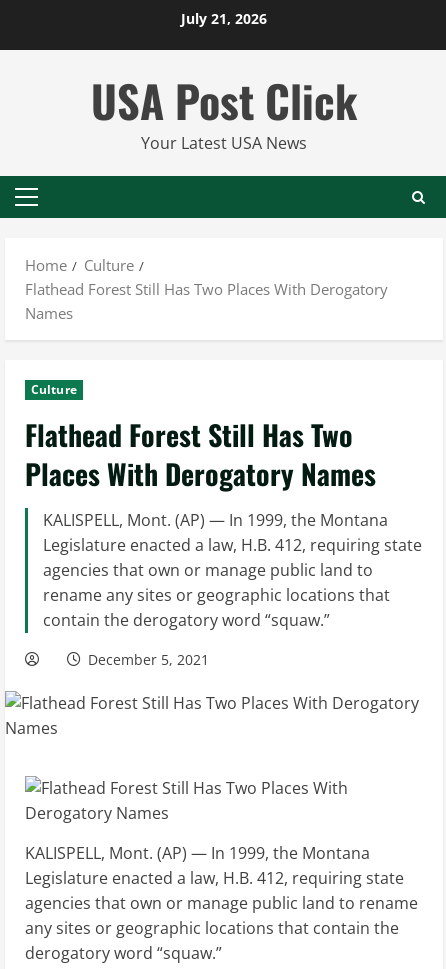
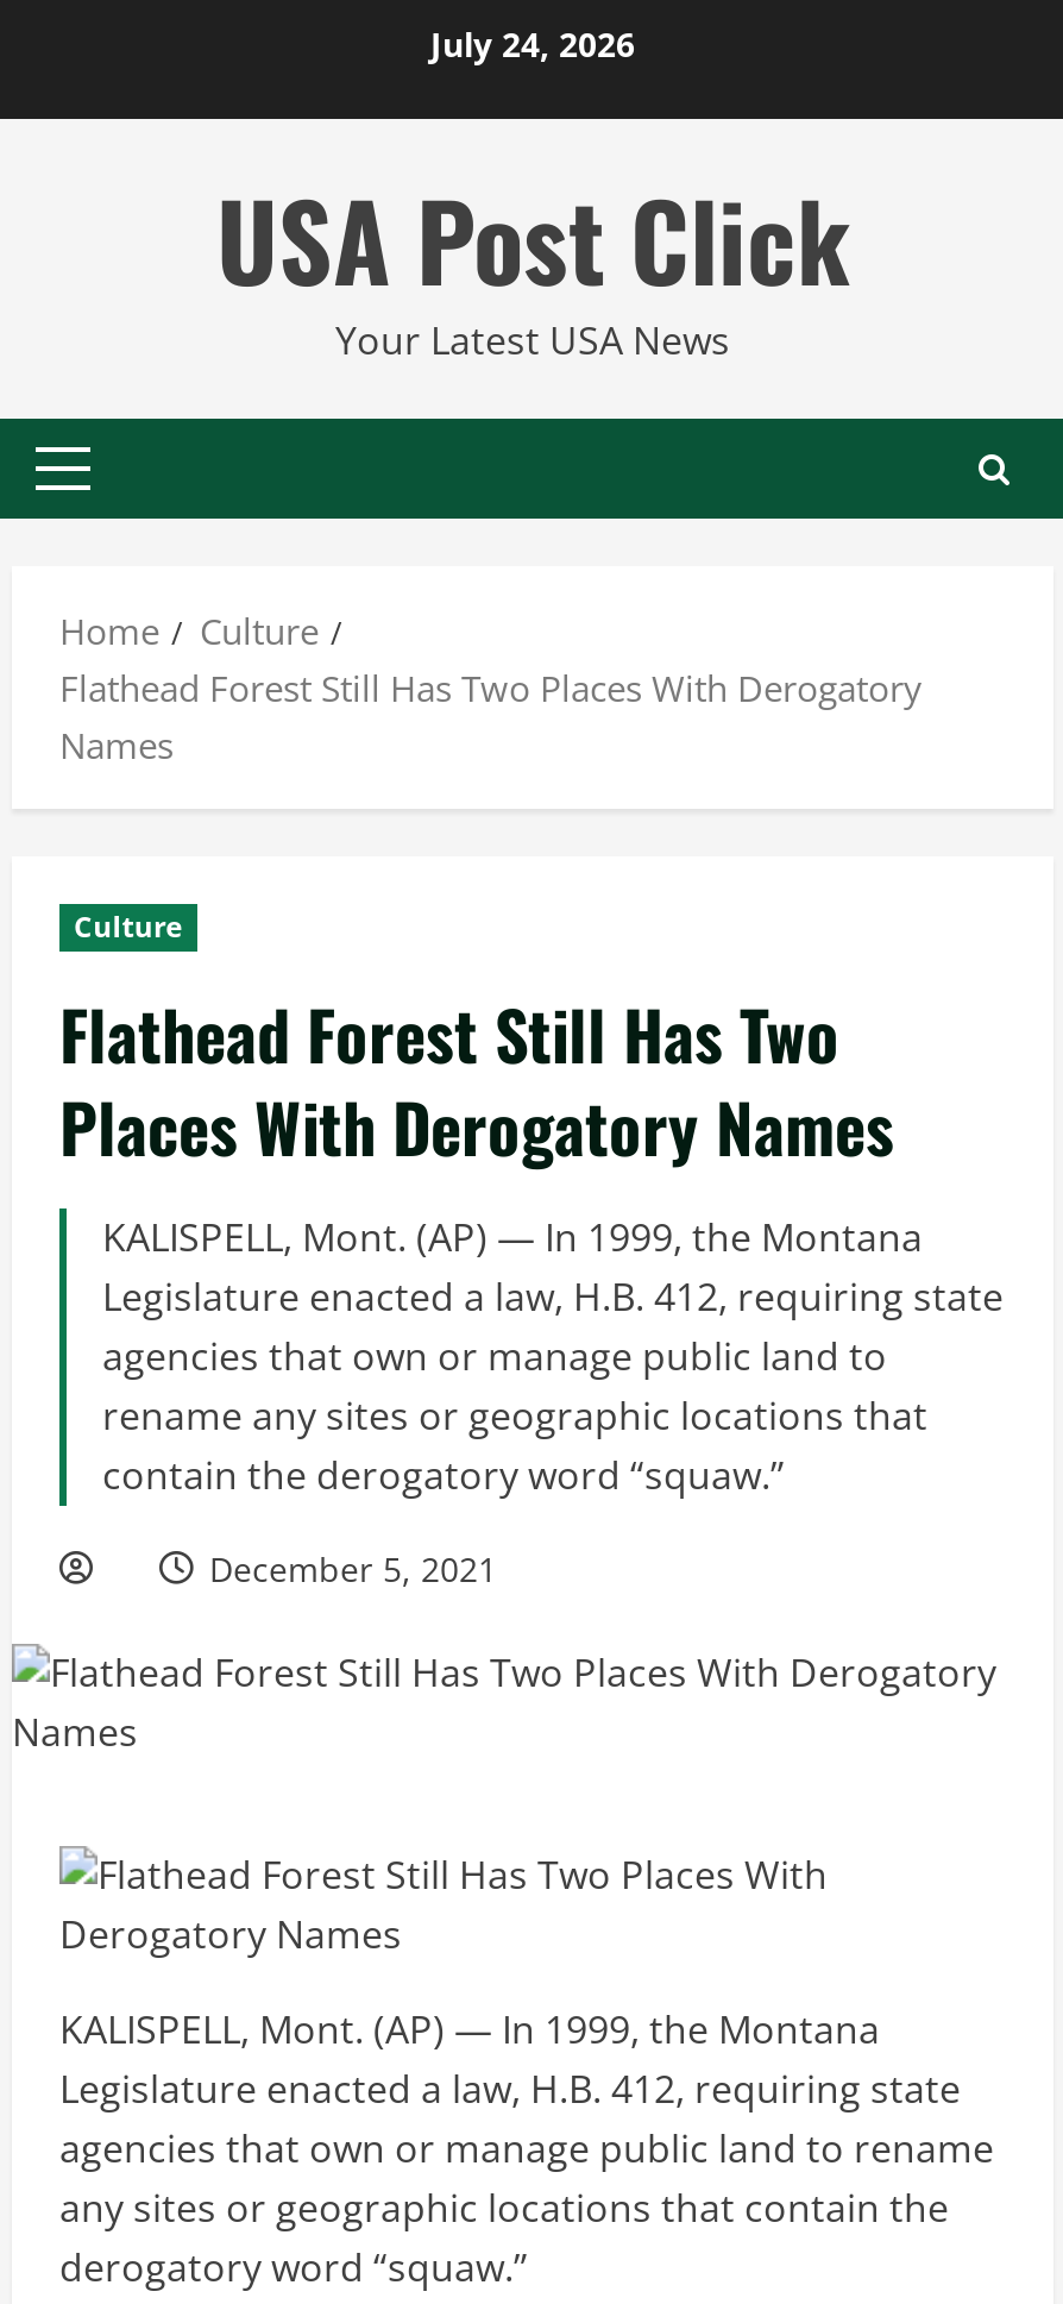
[181,8,267,27] July 21, 2026 -> [430,20,635,65] July 24, 2026

